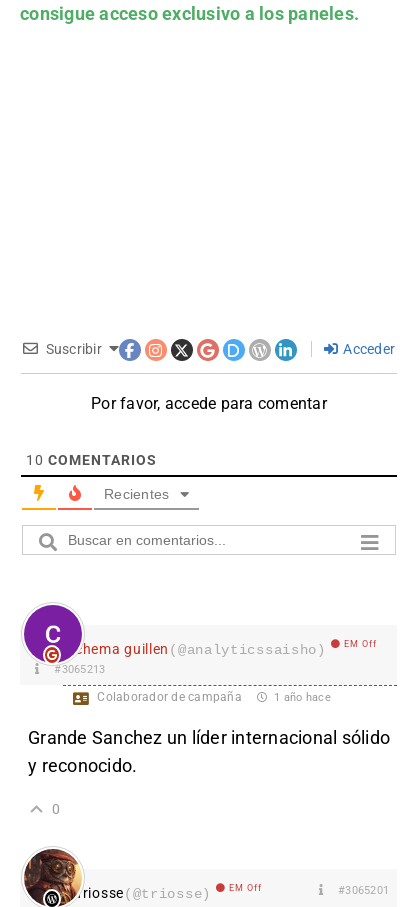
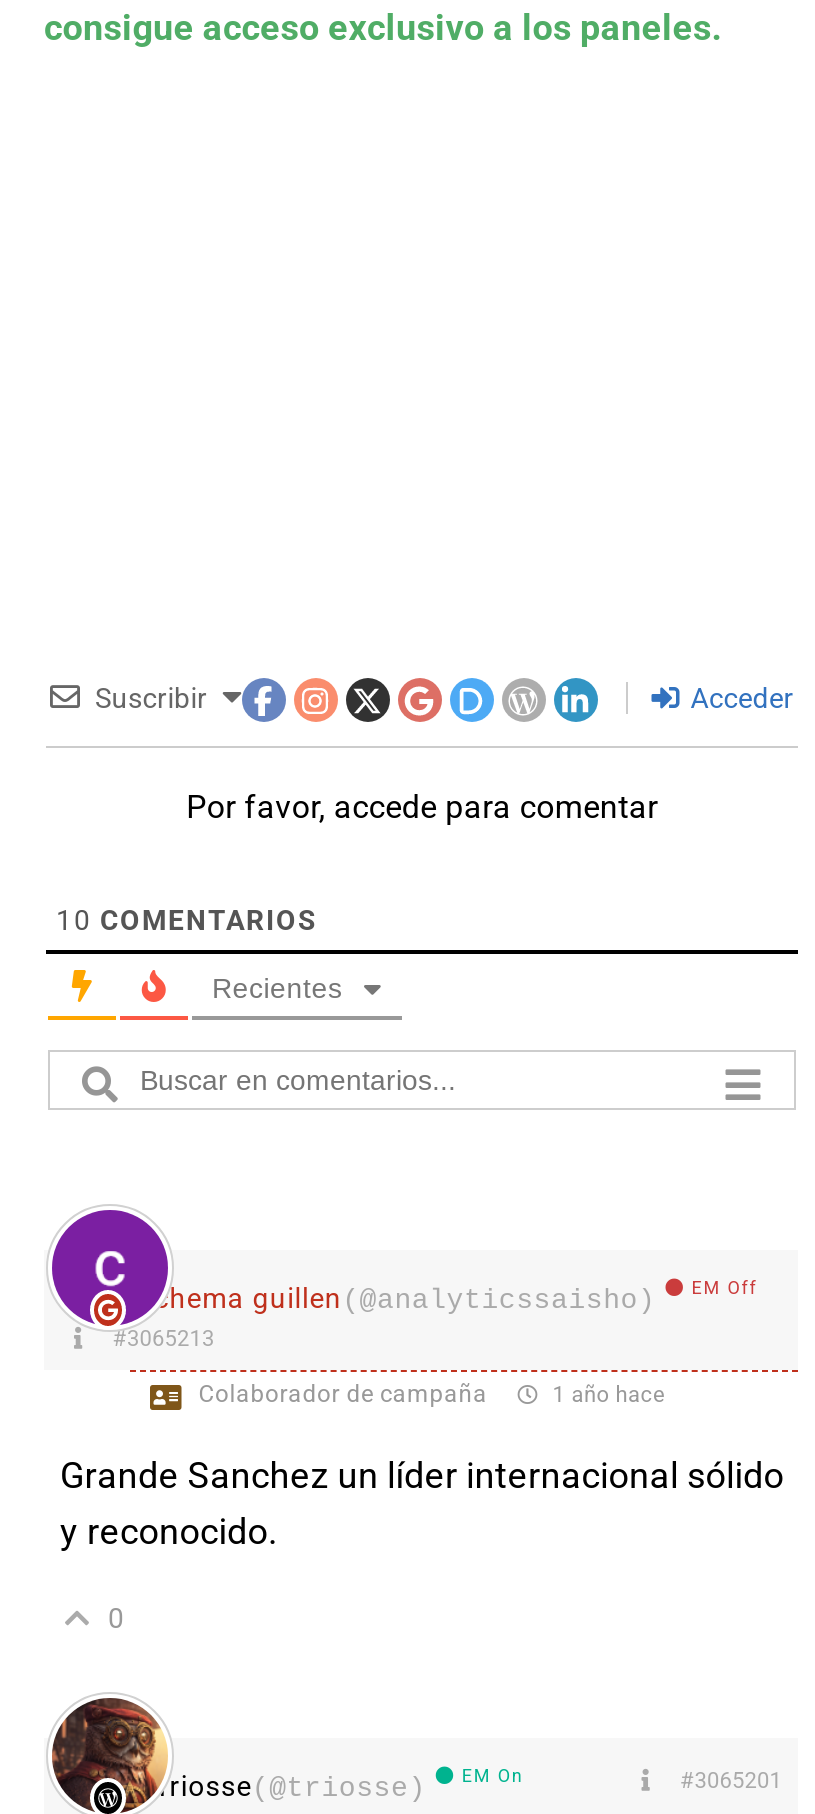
[229,882,262,892] EM Off -> [462,1765,524,1785] EM On

